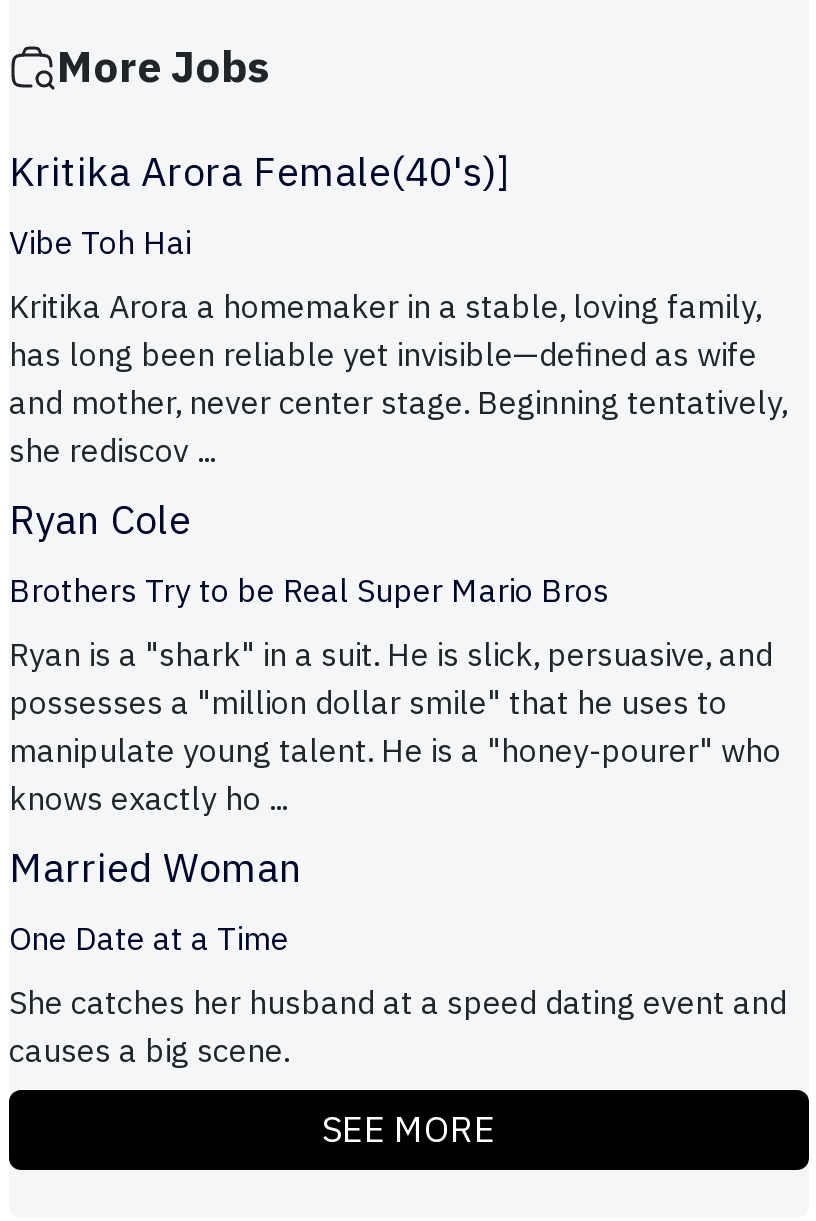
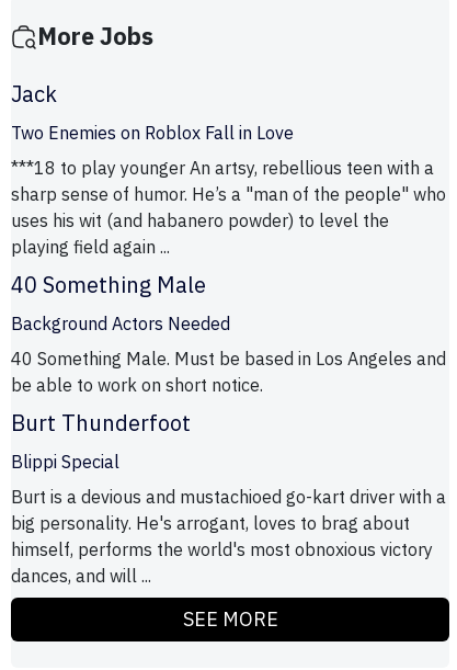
[9,144,511,262] Kritika Arora Female(40's)] | Vibe Toh Hai -> [11,79,294,144] Jack | Two Enemies on Roblox Fall in Love
[9,286,787,610] Kritika Arora a homemaker in a stable, loving family, | has long been reliable yet invisible—defined as wife | and mother, never center stage. Beginning tentatively, | she rediscov ... | Ryan Cole | Brothers Try to be Real Super Mario Bros -> [11,157,446,335] ***18 to play younger An artsy, rebellious teen with a | sharp sense of humor. He’s a "man of the people" who | uses his wit (and habanero powder) to level the | playing field again ... | 40 Something Male | Background Actors Needed
[9,634,781,958] Ryan is a "shark" in a suit. He is slick, persuasive, and | possesses a "million dollar smile" that he uses to | manipulate young talent. He is a "honey-pourer" who | knows exactly ho ... | Married Woman | One Date at a Time -> [11,348,446,473] 40 Something Male. Must be based in Los Angeles and | be able to work on short notice. | Burt Thunderfoot | Blippi Special
[9,982,787,1070] She catches her husband at a speed dating event and | causes a big scene. -> [11,486,446,587] Burt is a devious and mustachioed go-kart driver with a | big personality. He's arrogant, loves to brag about | himself, performs the world's most obnoxious victory | dances, and will ...

